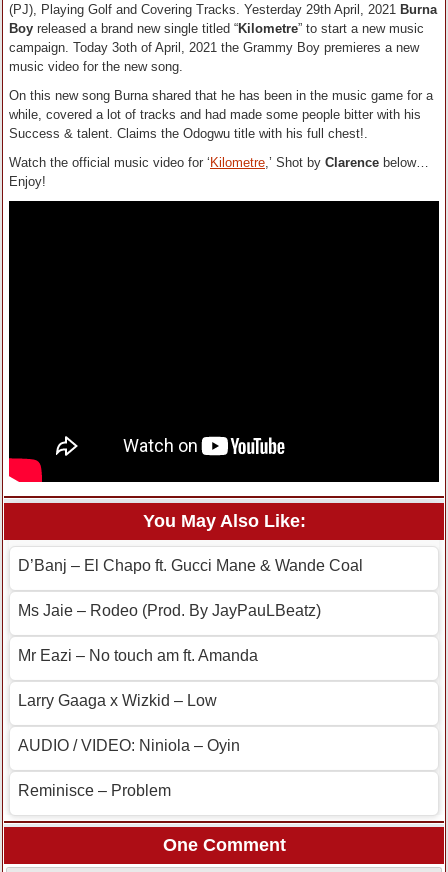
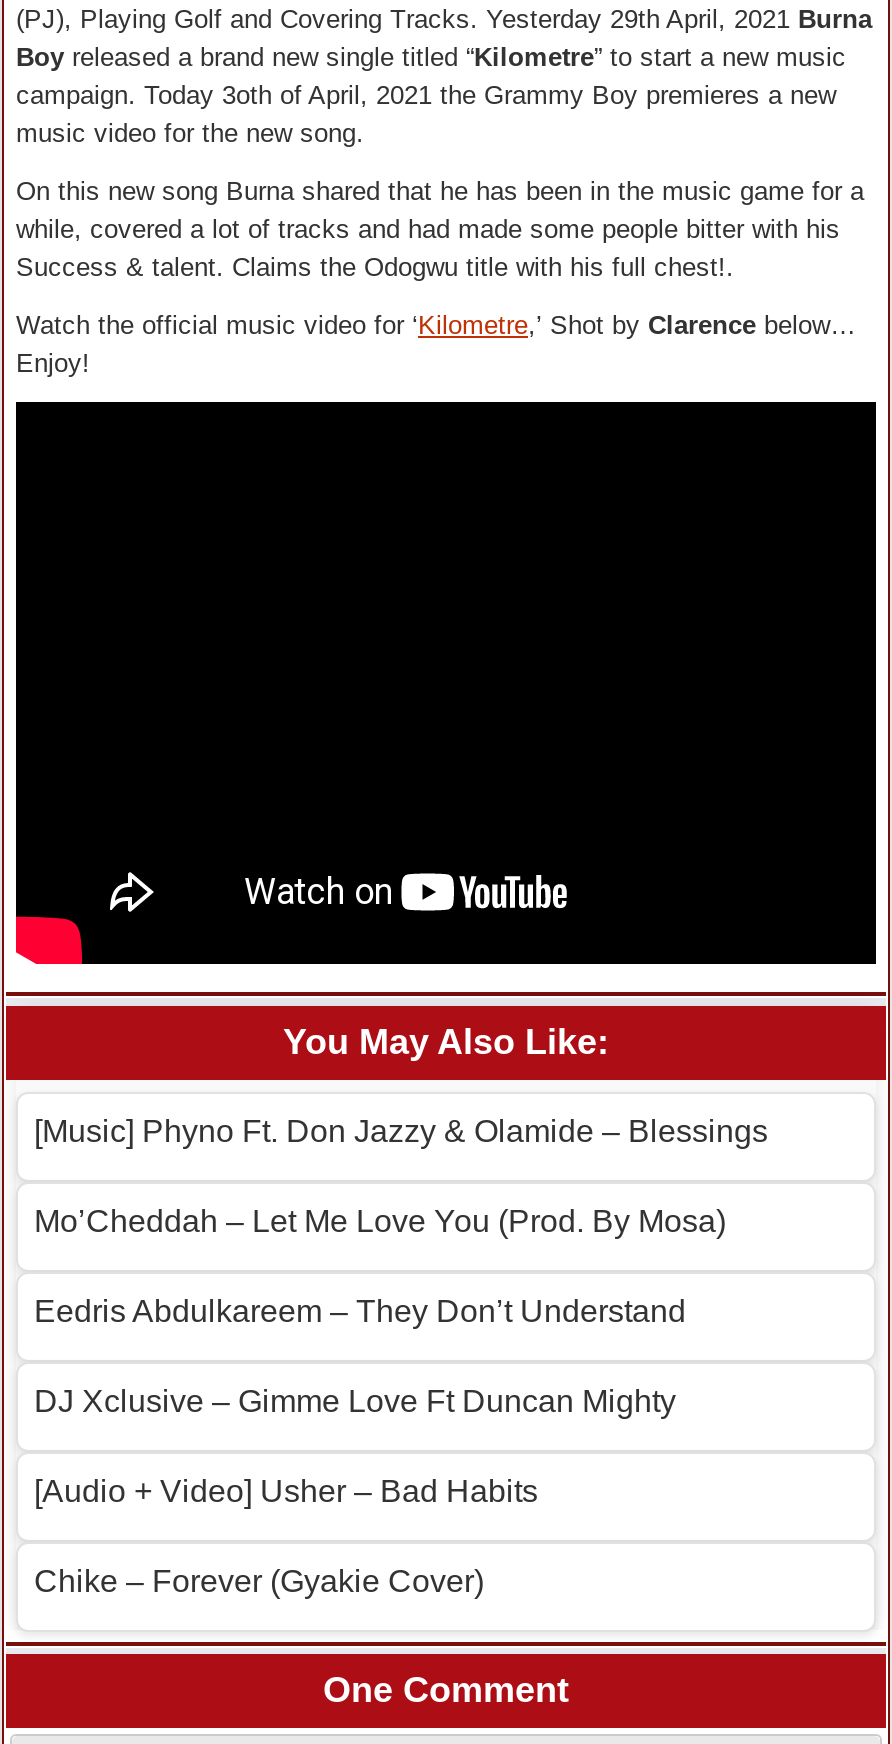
[18,557,363,574] D’Banj – El Chapo ft. Gucci Mane & Wande Coal -> [34,1115,768,1149] [Music] Phyno Ft. Don Jazzy & Olamide – Blessings
[18,602,321,619] Ms Jaie – Rodeo (Prod. By JayPauLBeatz) -> [34,1205,726,1239] Mo’Cheddah – Let Me Love You (Prod. By Mosa)
[18,647,258,664] Mr Eazi – No touch am ft. Amanda -> [34,1295,686,1329] Eedris Abdulkareem – They Don’t Understand
[18,692,217,709] Larry Gaaga x Wizkid – Low -> [34,1385,676,1419] DJ Xclusive – Gimme Love Ft Duncan Mighty
[18,737,240,754] AUDIO / VIDEO: Niniola – Oyin -> [34,1475,538,1509] [Audio + Video] Usher – Bad Habits
[18,782,171,799] Reminisce – Problem -> [34,1565,484,1599] Chike – Forever (Gyakie Cover)

